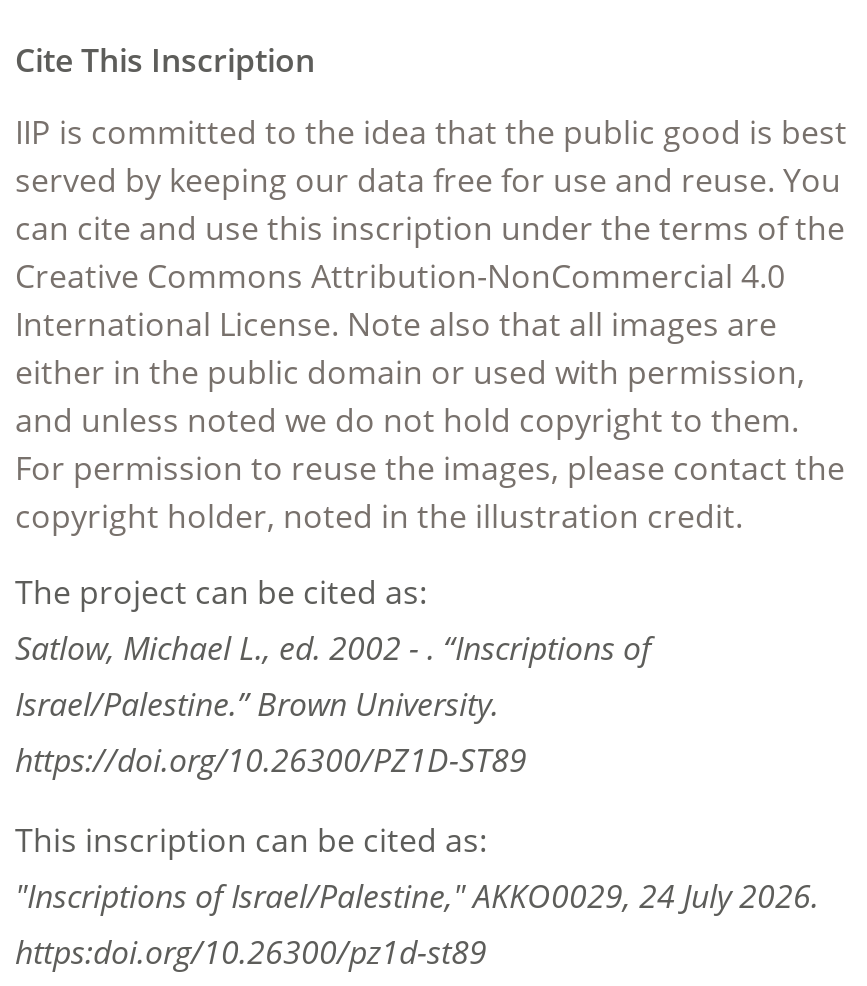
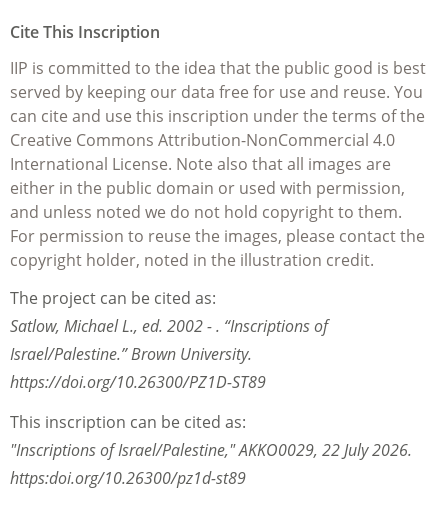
[15,875,819,919] "Inscriptions of Israel/Palestine,"AKKO0029, 24 July 2026. -> [10,439,412,461] "Inscriptions of Israel/Palestine,"AKKO0029, 22 July 2026.

